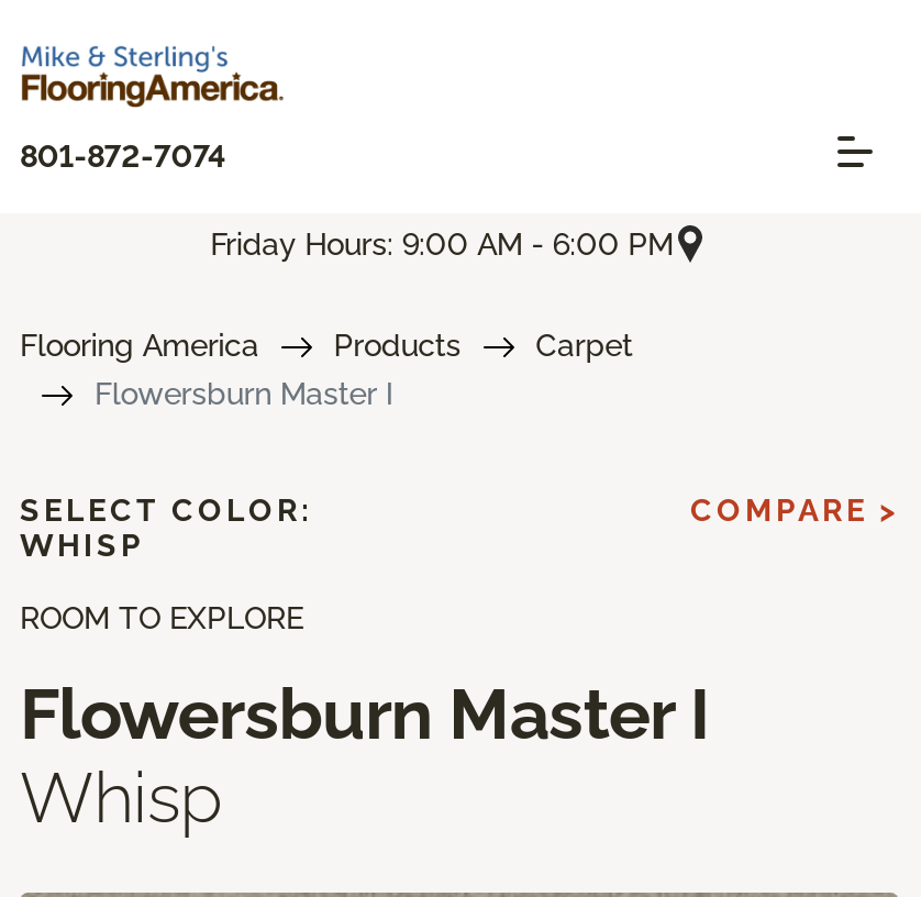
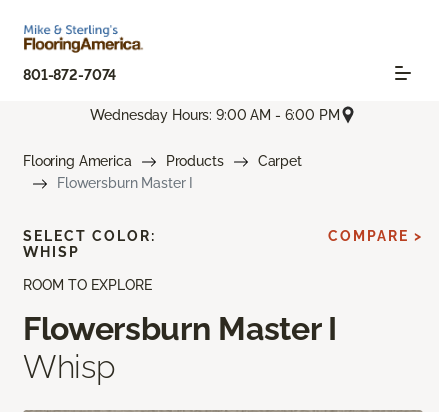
[210,226,673,261] Friday Hours: 9:00 AM - 6:00 PM -> [90,107,340,123] Wednesday Hours: 9:00 AM - 6:00 PM

